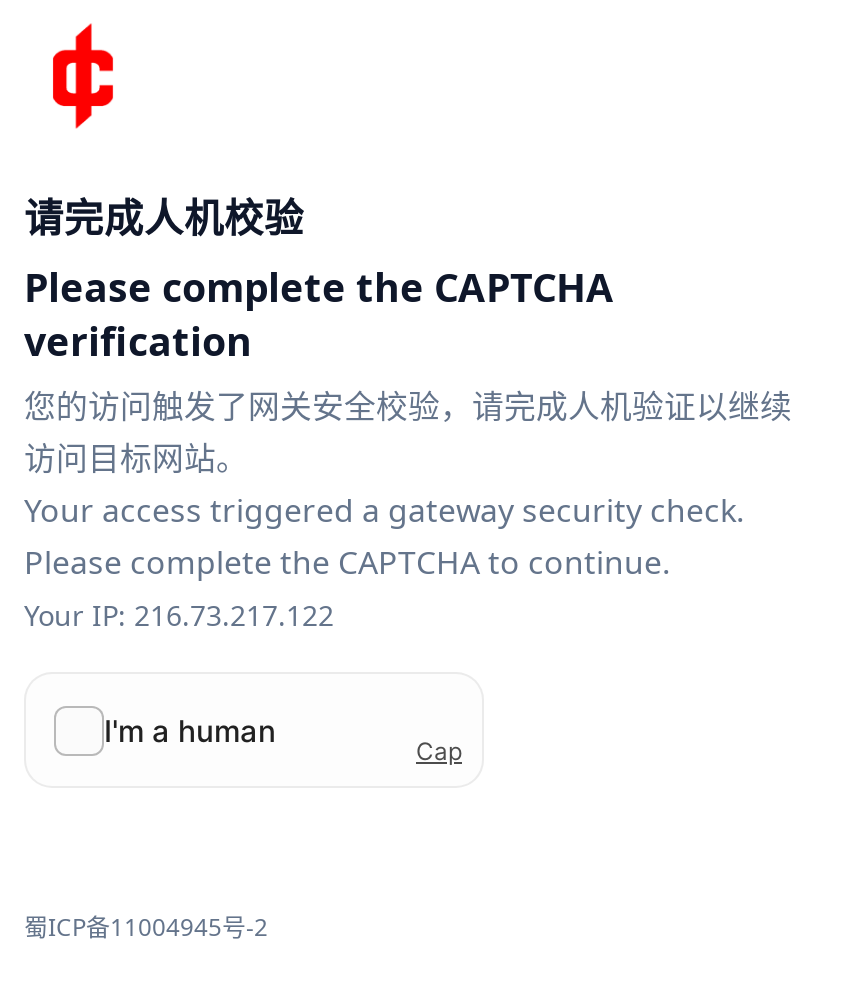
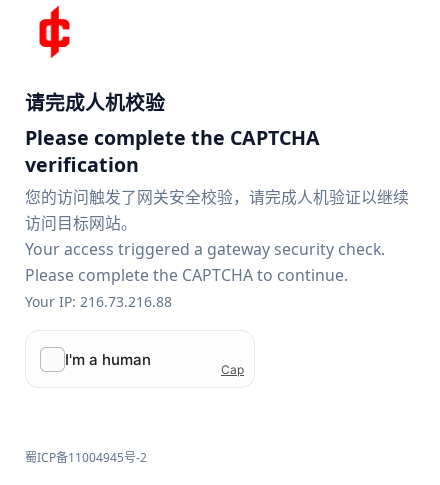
[24,596,334,634] Your IP: 216.73.217.122 -> [25,292,172,311] Your IP: 216.73.216.88

